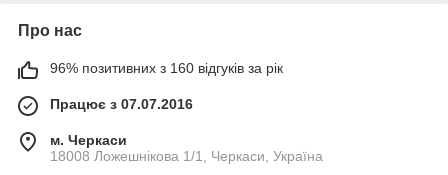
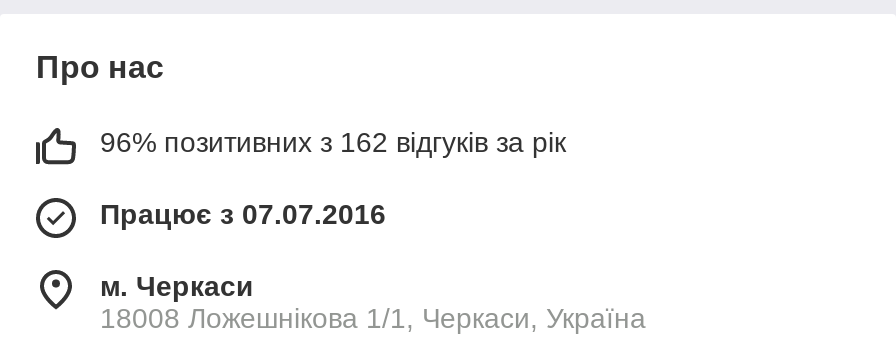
[50,60,283,76] 96% позитивних з 160 відгуків за рік -> [100,126,566,158] 96% позитивних з 162 відгуків за рік

